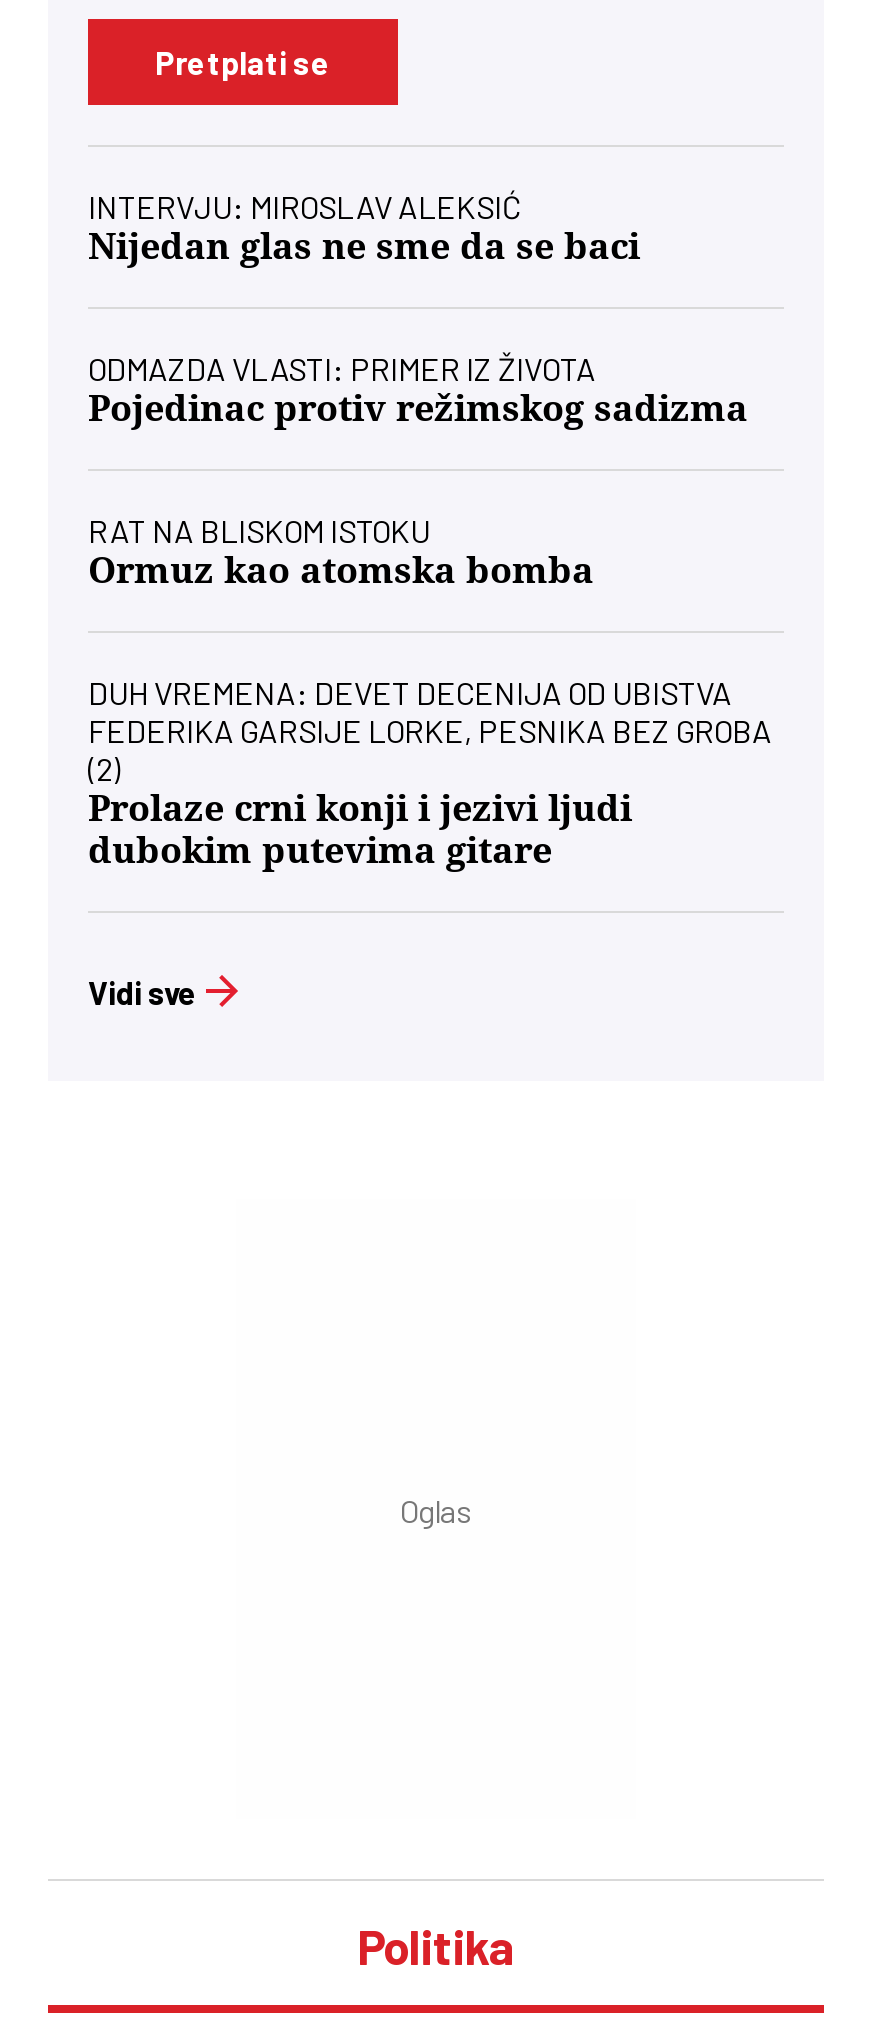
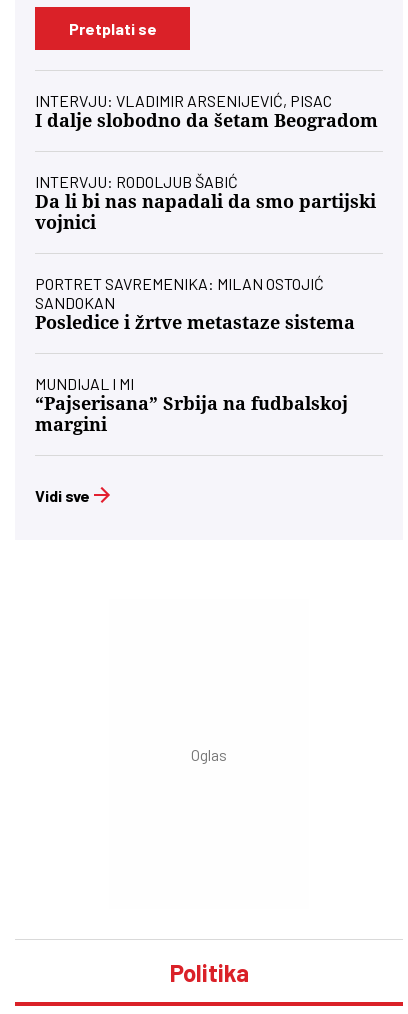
[88,187,640,267] INTERVJU: MIROSLAV ALEKSIĆ | Nijedan glas ne sme da se baci -> [35,91,378,131] INTERVJU: VLADIMIR ARSENIJEVIĆ, PISAC | I dalje slobodno da šetam Beogradom
[88,349,748,429] ODMAZDA VLASTI: PRIMER IZ ŽIVOTA | Pojedinac protiv režimskog sadizma -> [35,172,376,233] INTERVJU: RODOLJUB ŠABIĆ | Da li bi nas napadali da smo partijski | vojnici
[88,511,594,591] RAT NA BLISKOM ISTOKU | Ormuz kao atomska bomba -> [35,274,355,333] PORTRET SAVREMENIKA: MILAN OSTOJIĆ | SANDOKAN | Posledice i žrtve metastaze sistema
[88,673,772,871] DUH VREMENA: DEVET DECENIJA OD UBISTVA | FEDERIKA GARSIJE LORKE, PESNIKA BEZ GROBA | (2) | Prolaze crni konji i jezivi ljudi | dubokim putevima gitare -> [35,374,348,435] MUNDIJAL I MI | “Pajserisana” Srbija na fudbalskoj | margini

